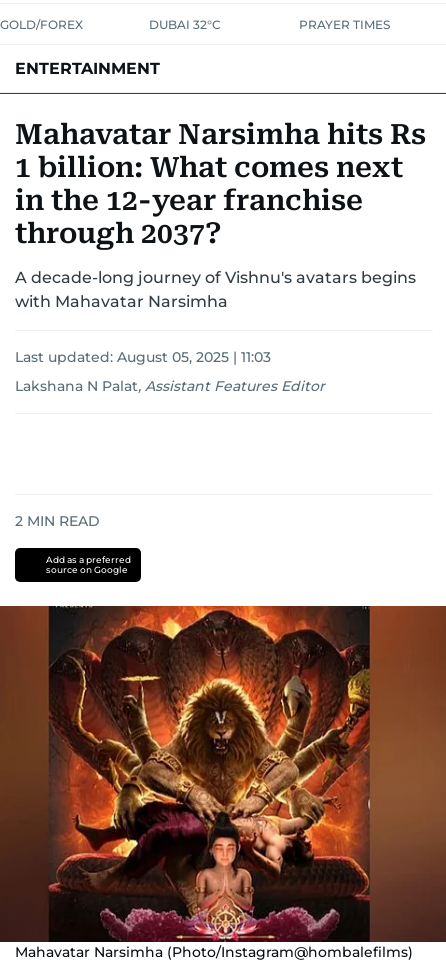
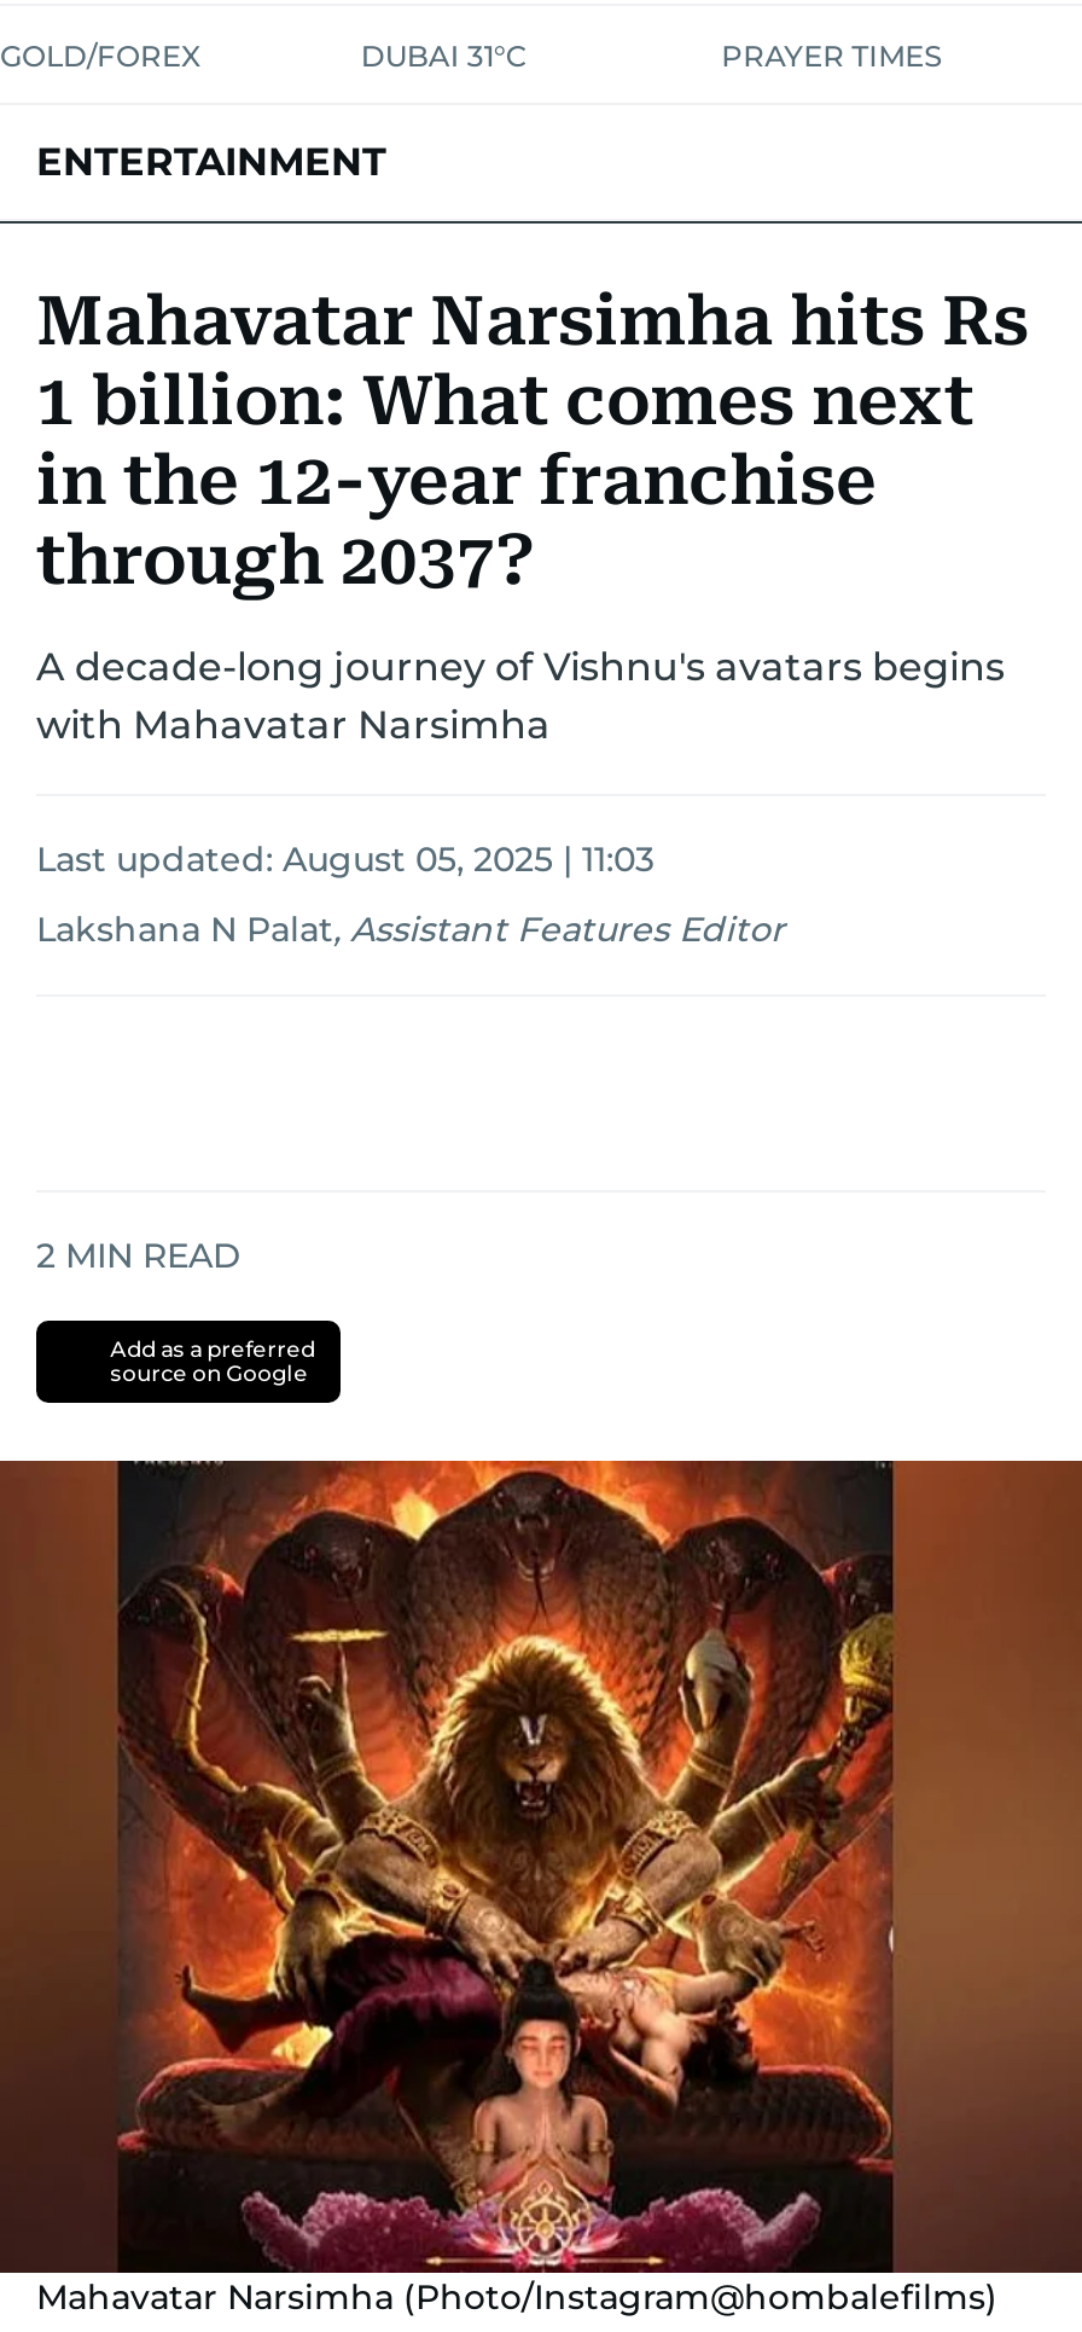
[149,17,221,32] DUBAI 32°C -> [361,37,527,74] DUBAI 31°C

